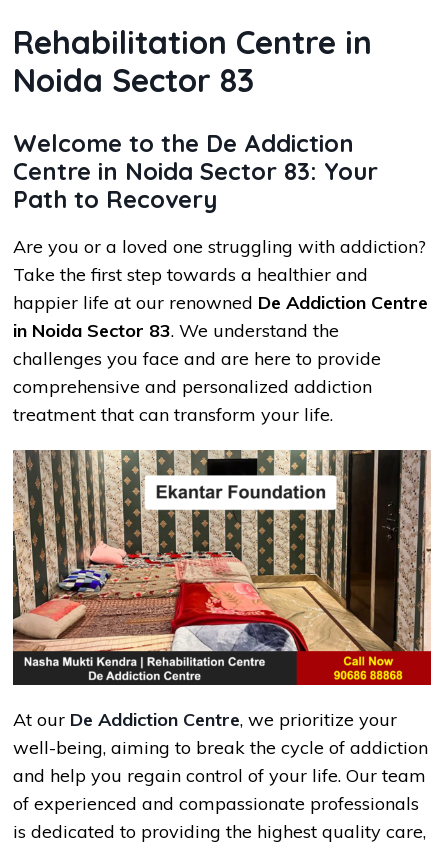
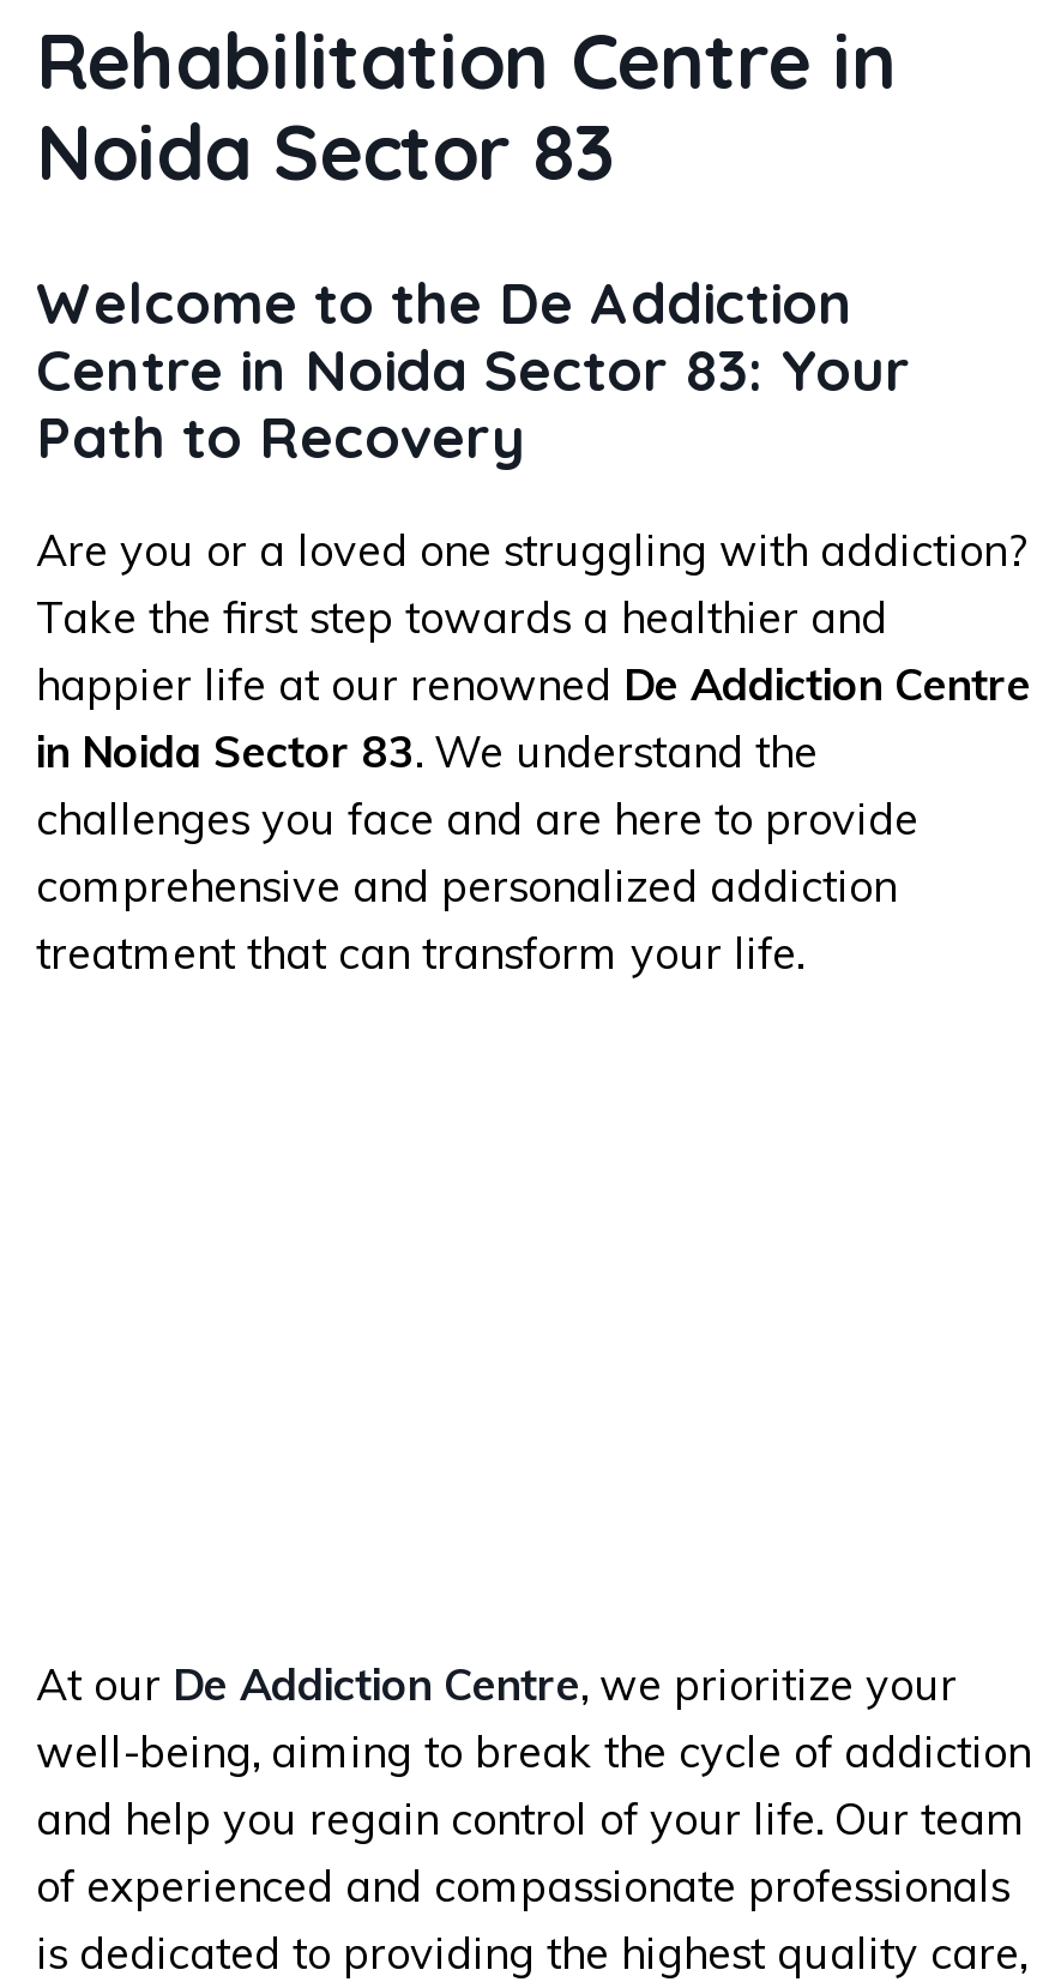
[12,449,432,686] [image] -> none

